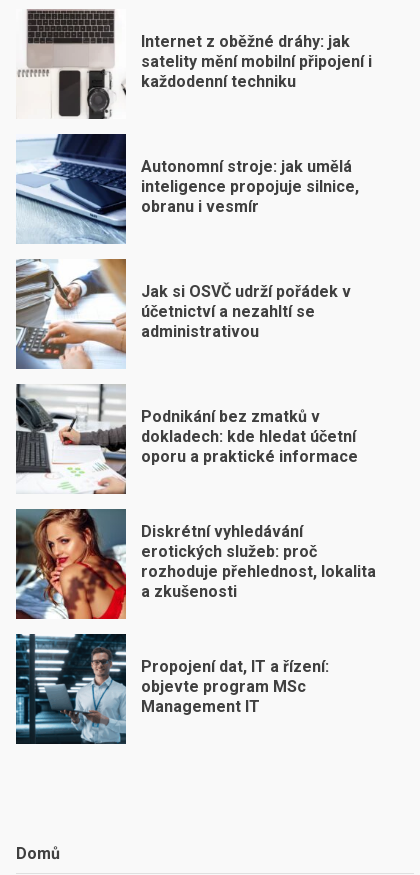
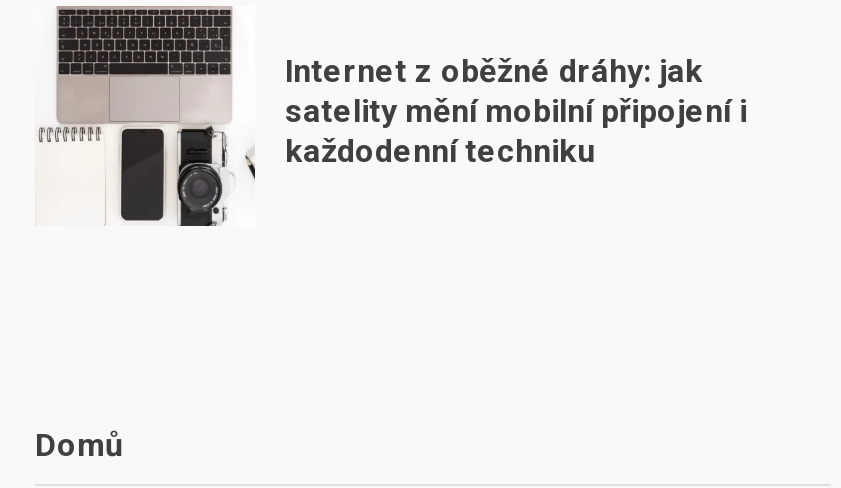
[15,133,359,245] [image] | Autonomní stroje: jak umělá | inteligence propojuje silnice, | obranu i vesmír -> none
[15,258,351,370] [image] | Jak si OSVČ udrží pořádek v | účetnictví a nezahltí se | administrativou -> none
[15,383,358,495] [image] | Podnikání bez zmatků v | dokladech: kde hledat účetní | oporu a praktické informace -> none
[15,508,376,620] [image] | Diskrétní vyhledávání | erotických služeb: proč | rozhoduje přehlednost, lokalita | a zkušenosti -> none
[15,633,329,745] [image] | Propojení dat, IT a řízení: | objevte program MSc | Management IT -> none

